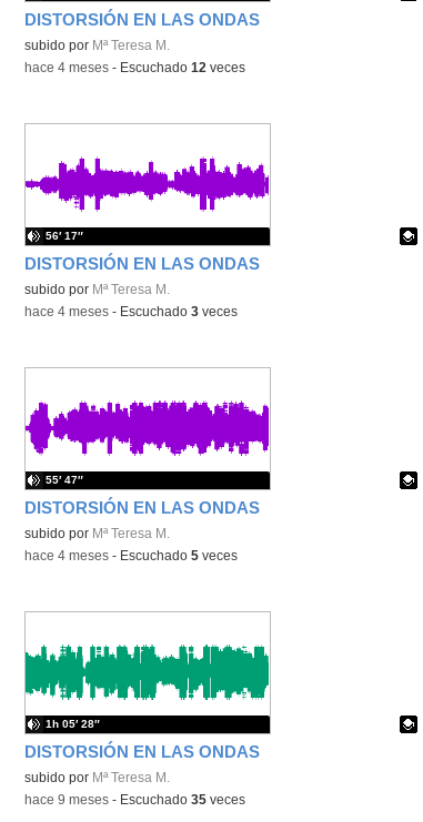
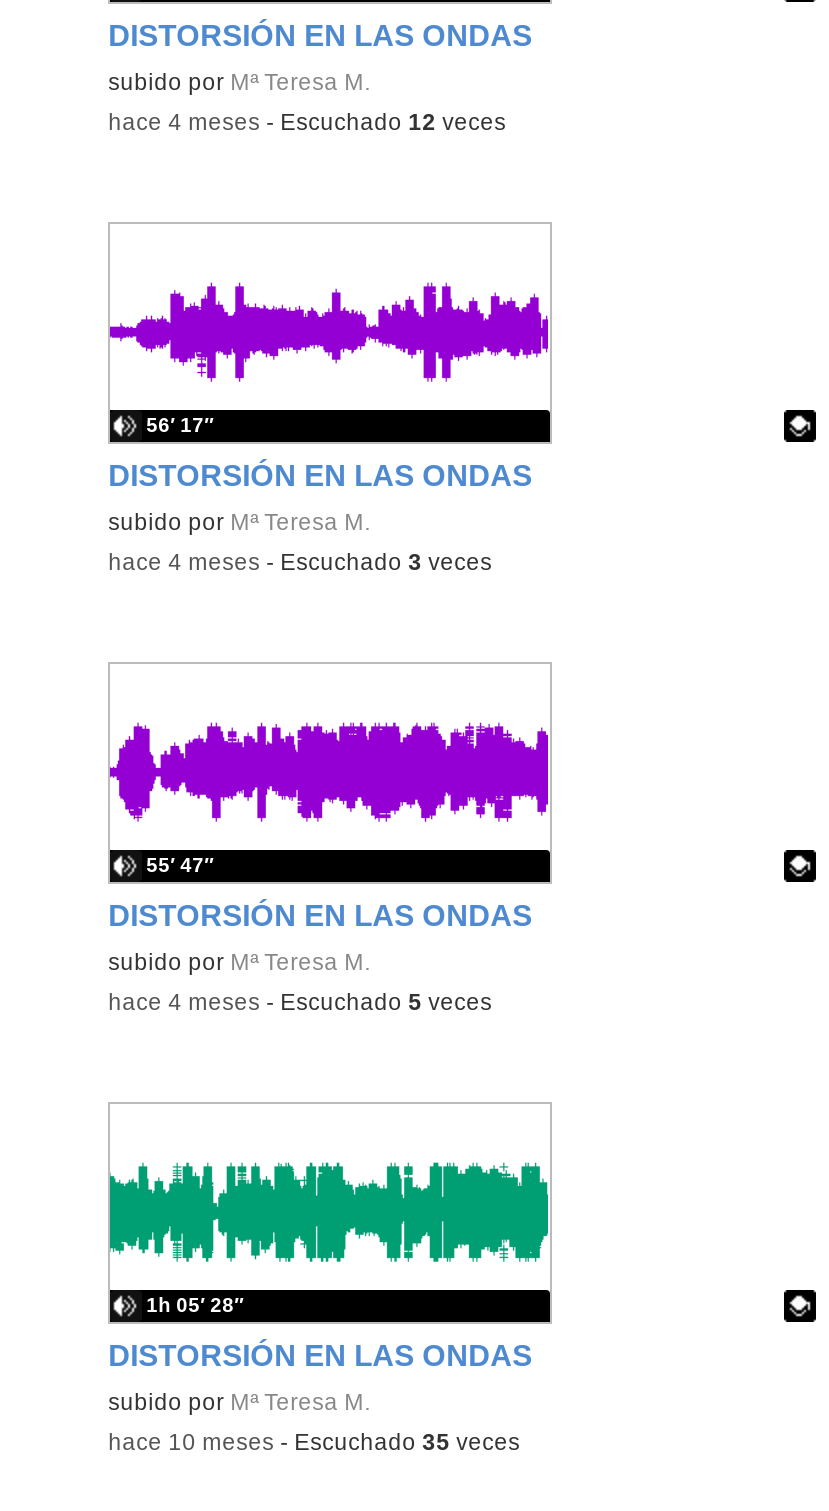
[25,793,245,807] hace 9 meses - Escuchado 35 veces -> [108,1430,520,1454] hace 10 meses - Escuchado 35 veces

